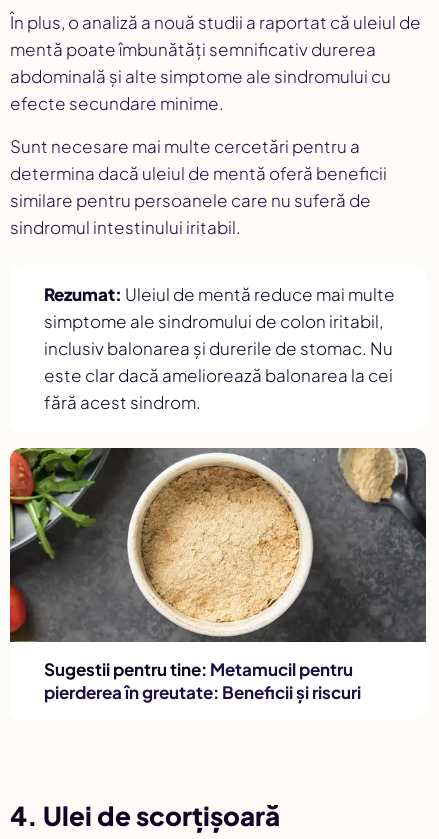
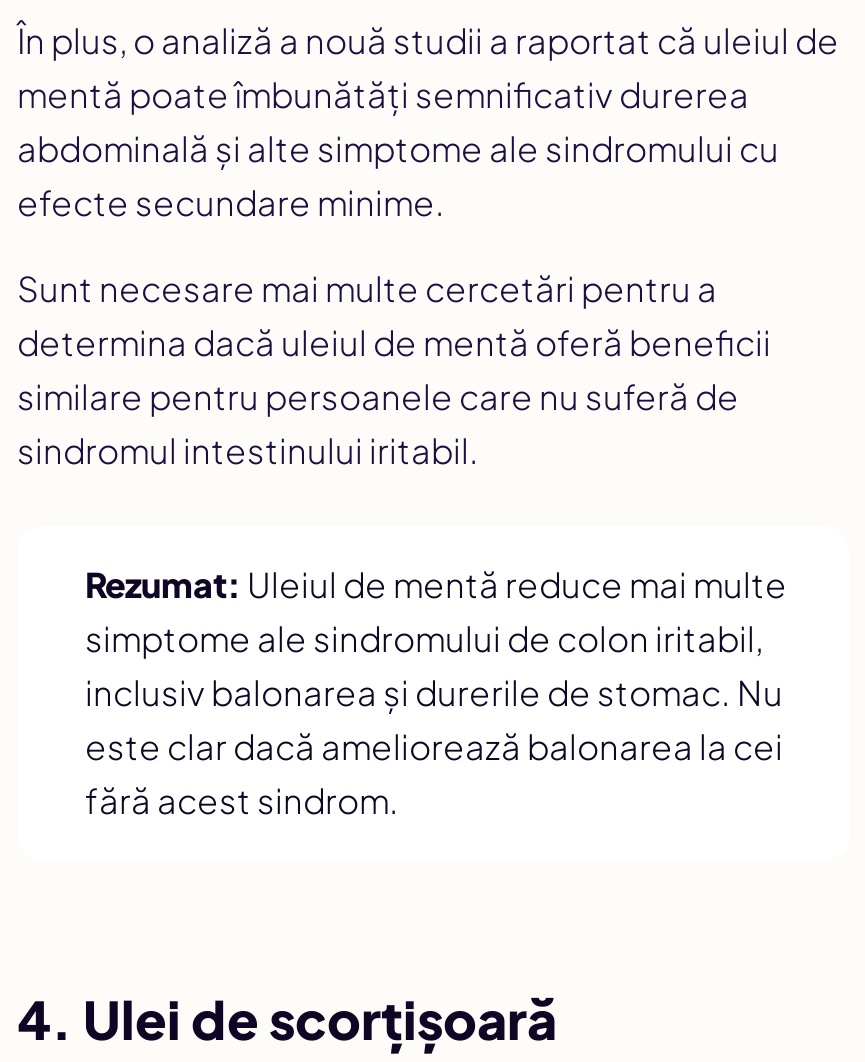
[9,447,427,703] [image] | Sugestii pentru tine: Metamucil pentru | pierderea în greutate: Beneficii și riscuri -> none

